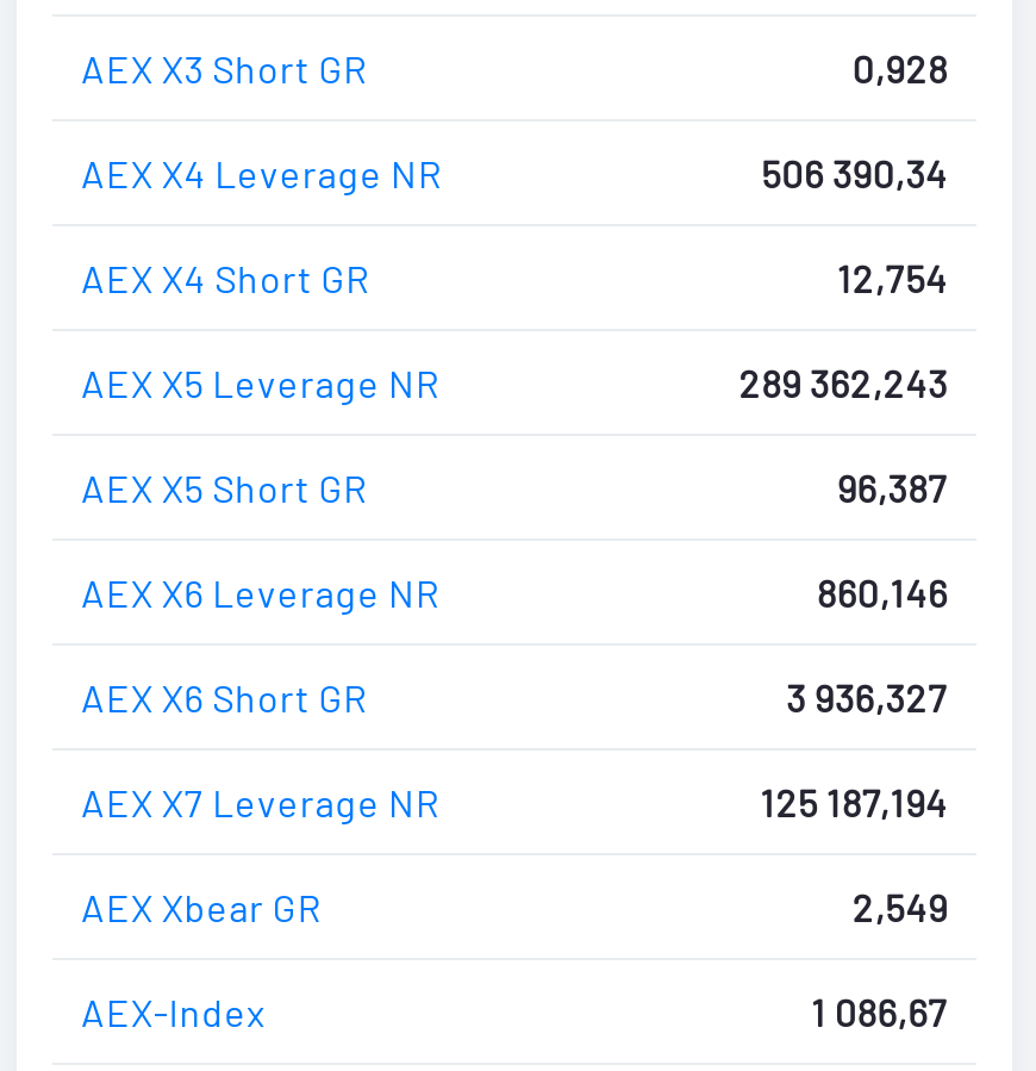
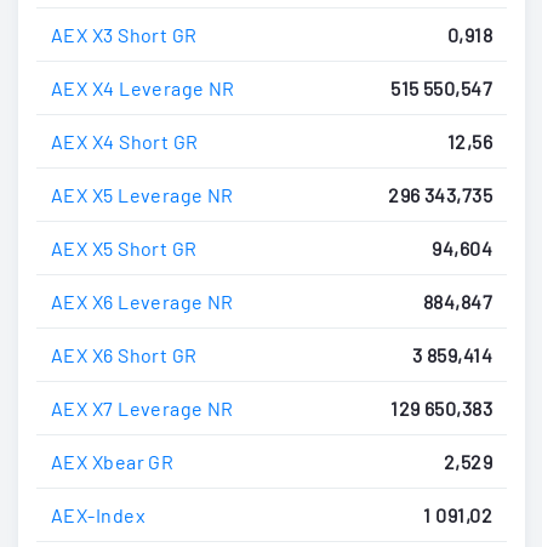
[852,45,948,91] 0,928 -> [447,23,492,46] 0,918
[761,150,948,195] 506 390,34 -> [391,76,492,99] 515 550,547
[837,255,948,300] 12,754 -> [447,130,492,153] 12,56
[739,360,948,405] 289 362,243 -> [388,183,492,206] 296 343,735
[837,465,948,510] 96,387 -> [432,237,492,260] 94,604
[817,569,948,615] 860,146 -> [423,290,492,313] 884,847
[786,674,948,720] 3 936,327 -> [412,343,492,366] 3 859,414
[760,779,948,824] 125 187,194 -> [391,397,492,420] 129 650,383
[852,884,948,929] 2,549 -> [444,450,492,473] 2,529
[811,989,948,1034] 1 086,67 -> [424,503,492,526] 1 091,02

